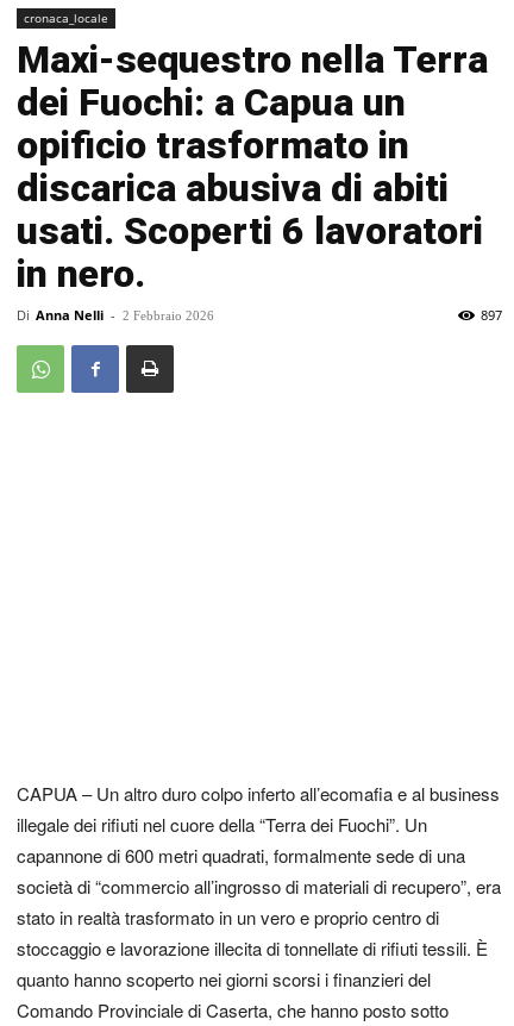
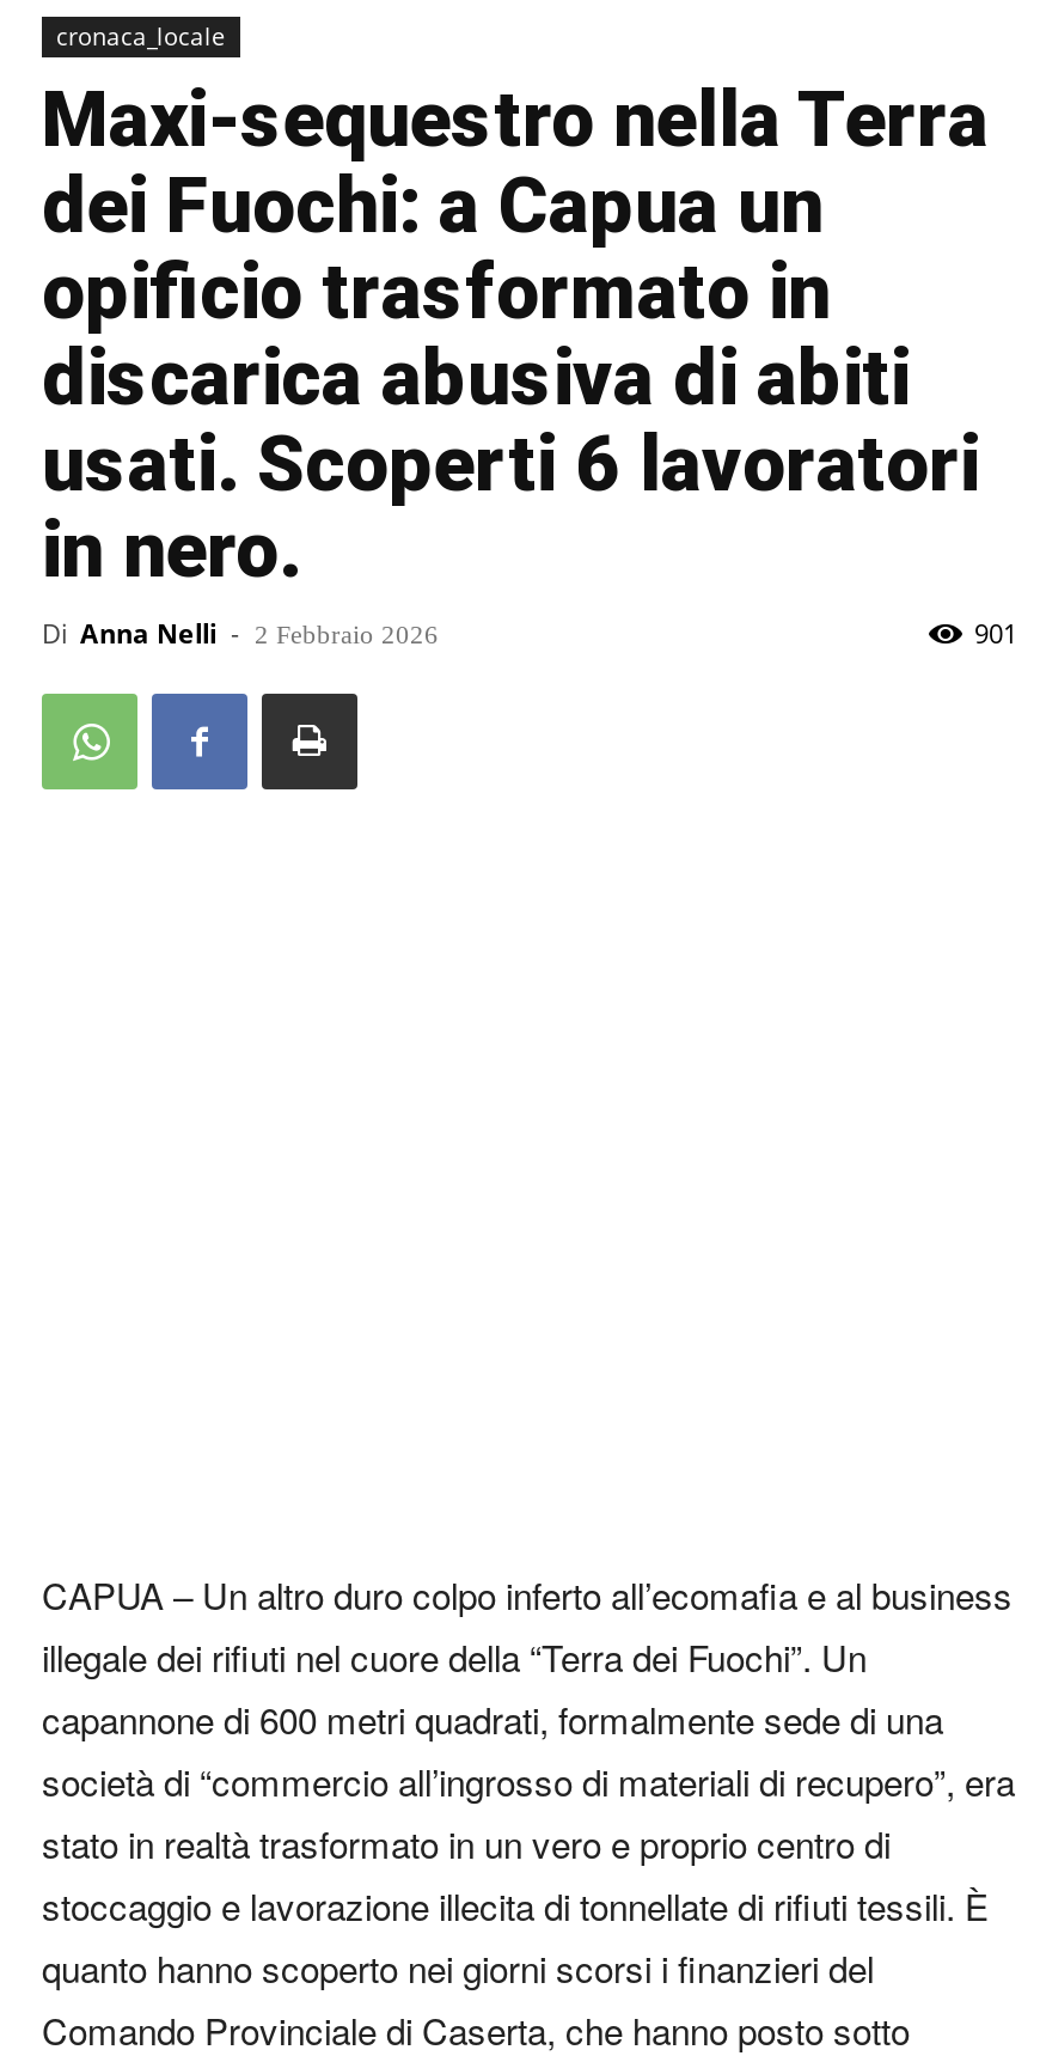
[481,306,502,324] 897 -> [974,615,1017,651] 901

